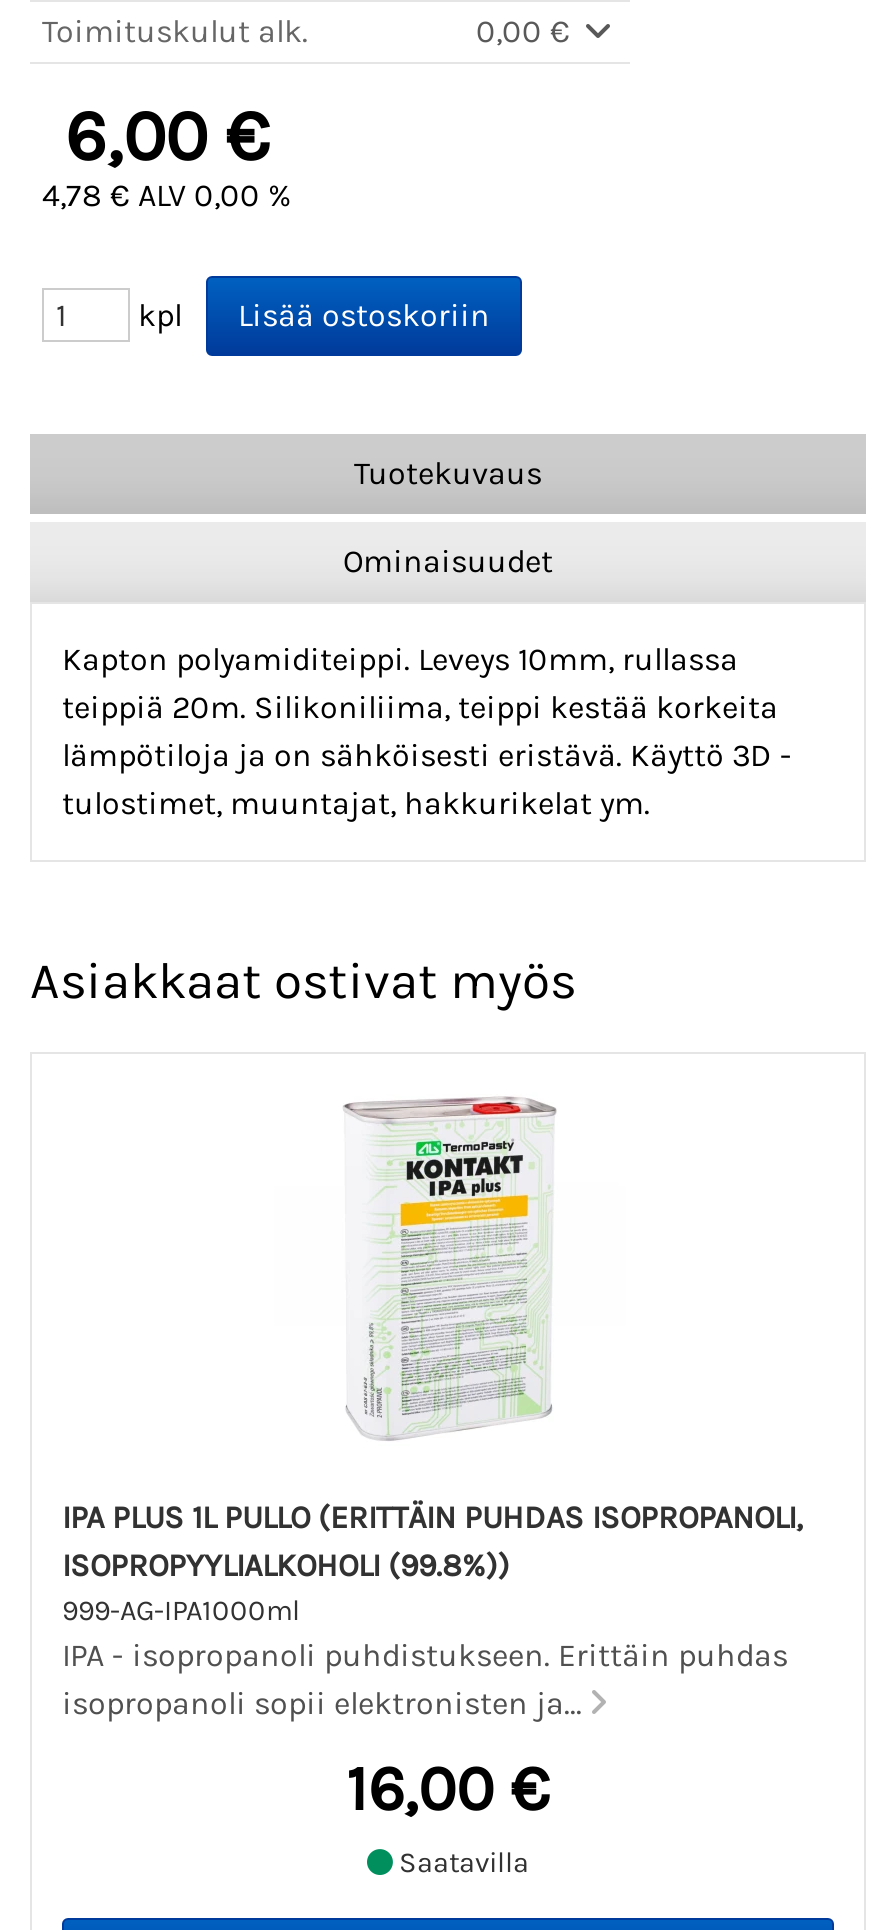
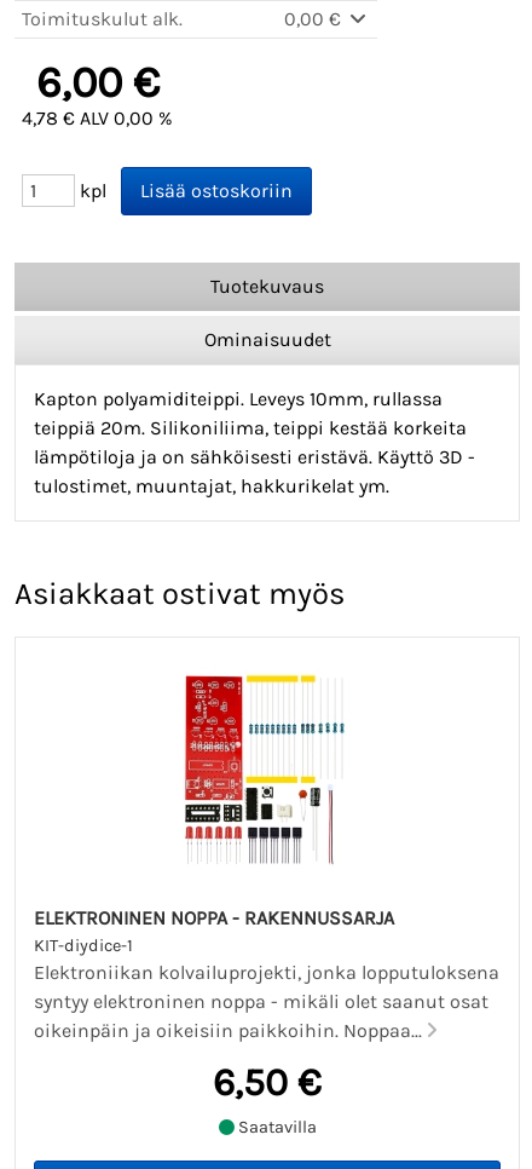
[62,1096,802,1826] [image] | IPA PLUS 1L PULLO (ERITTÄIN PUHDAS ISOPROPANOLI, | ISOPROPYYLIALKOHOLI (99.8%)) | 999-AG-IPA1000ml | IPA - isopropanoli puhdistukseen. Erittäin puhdas | isopropanoli sopii elektronisten ja... | 16,00 € -> [34,664,499,1105] [image] | ELEKTRONINEN NOPPA - RAKENNUSSARJA | KIT-diydice-1 | Elektroniikan kolvailuprojekti, jonka lopputuloksena | syntyy elektroninen noppa - mikäli olet saanut osat | oikeinpäin ja oikeisiin paikkoihin. Noppaa... | 6,50 €

